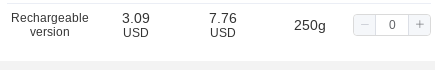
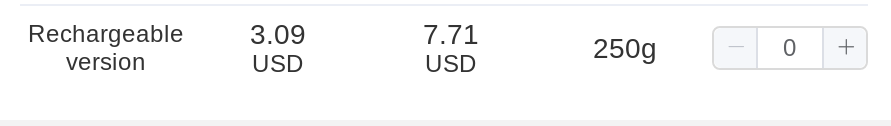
[208,10,236,26] 7.76 -> [423,18,479,50] 7.71

